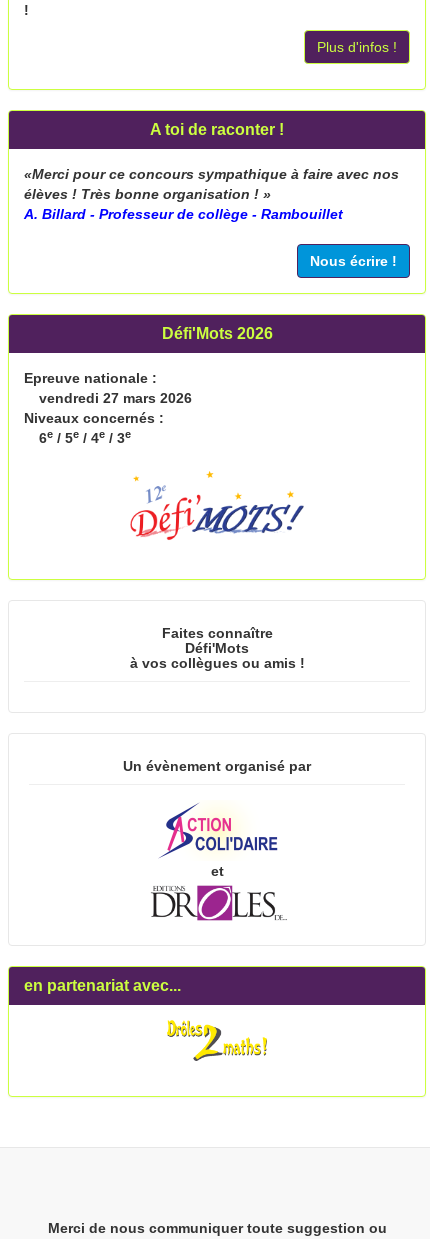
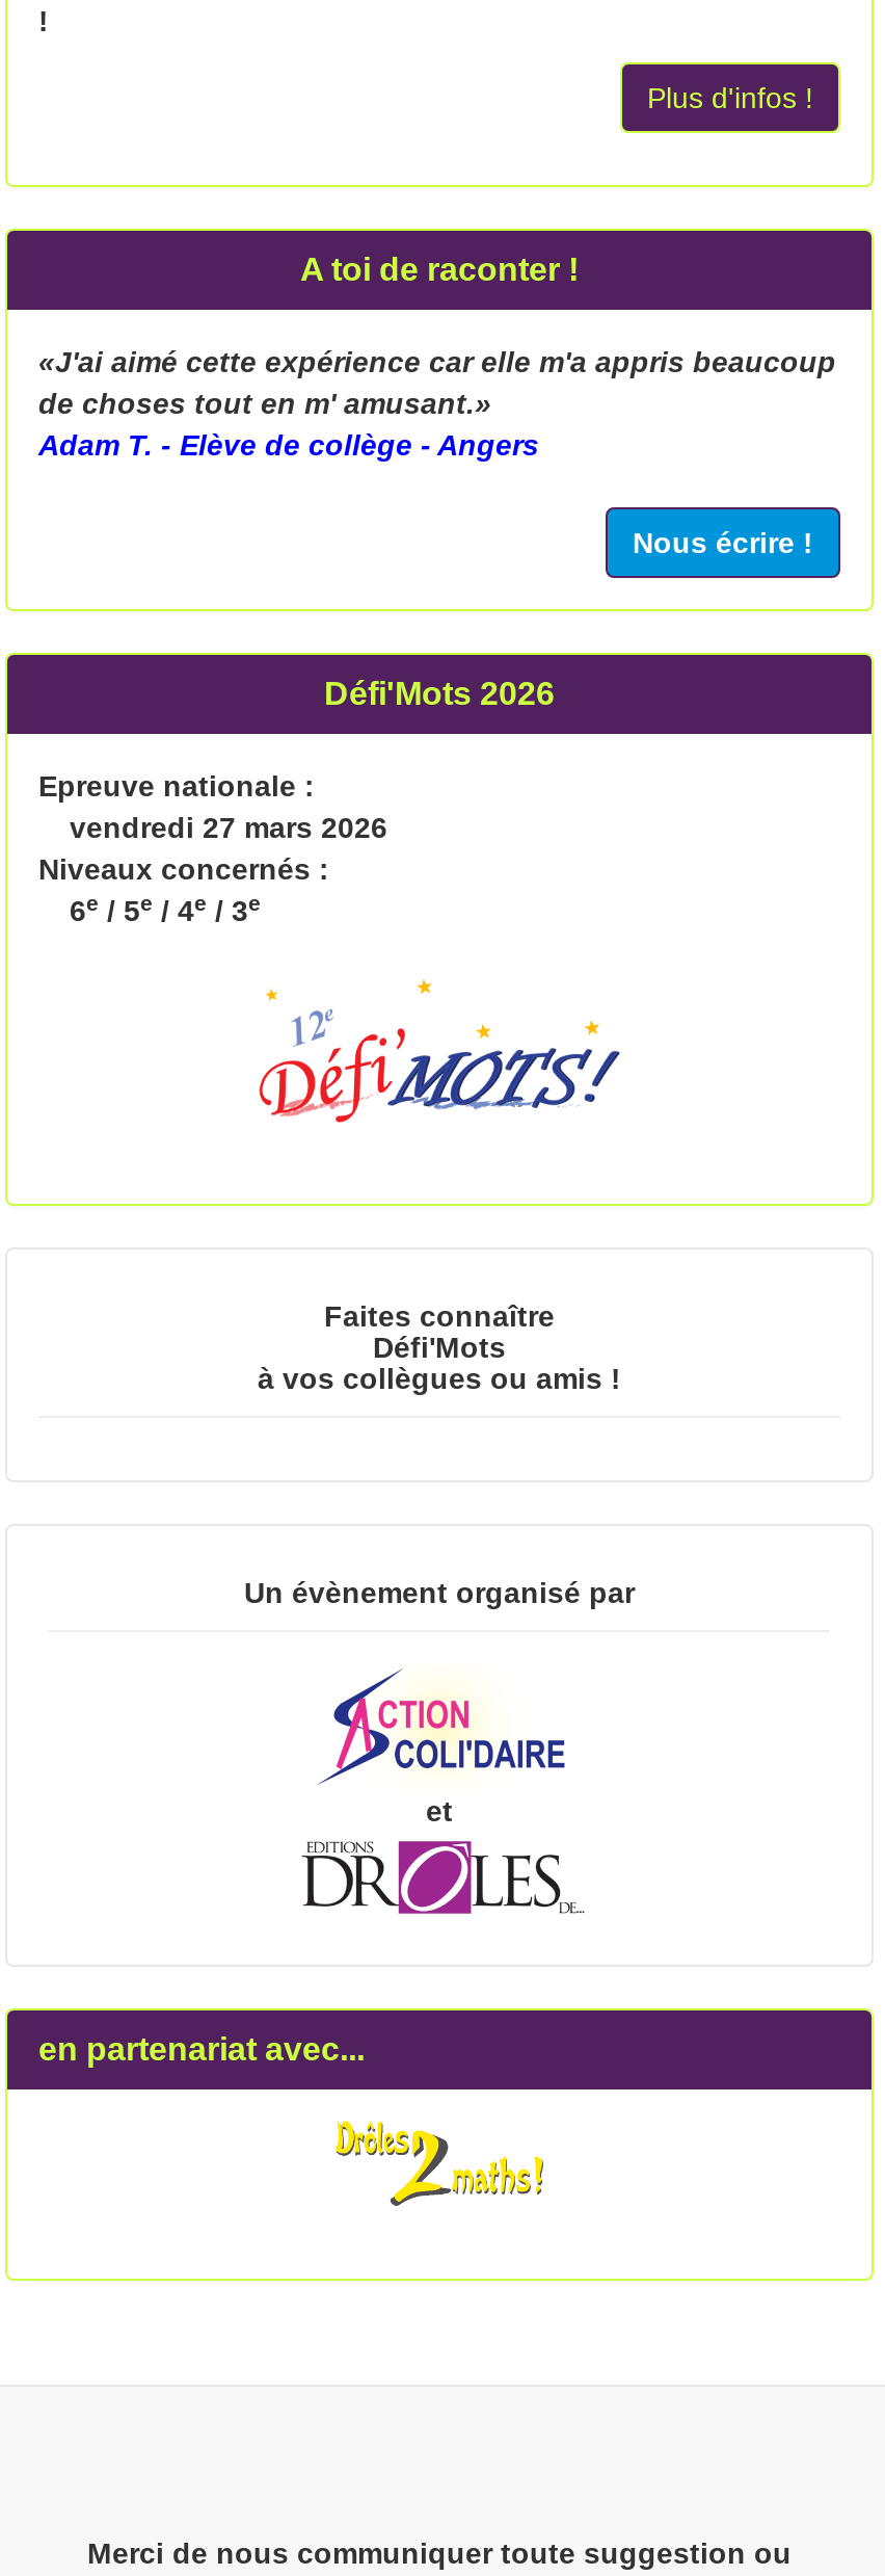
[24,166,399,222] «Merci pour ce concours sympathique à faire avec nos | élèves ! Très bonne organisation ! » | A. Billard - Professeur de collège - Rambouillet -> [38,345,836,461] «J'ai aimé cette expérience car elle m'a appris beaucoup | de choses tout en m' amusant.» | Adam T. - Elève de collège - Angers

